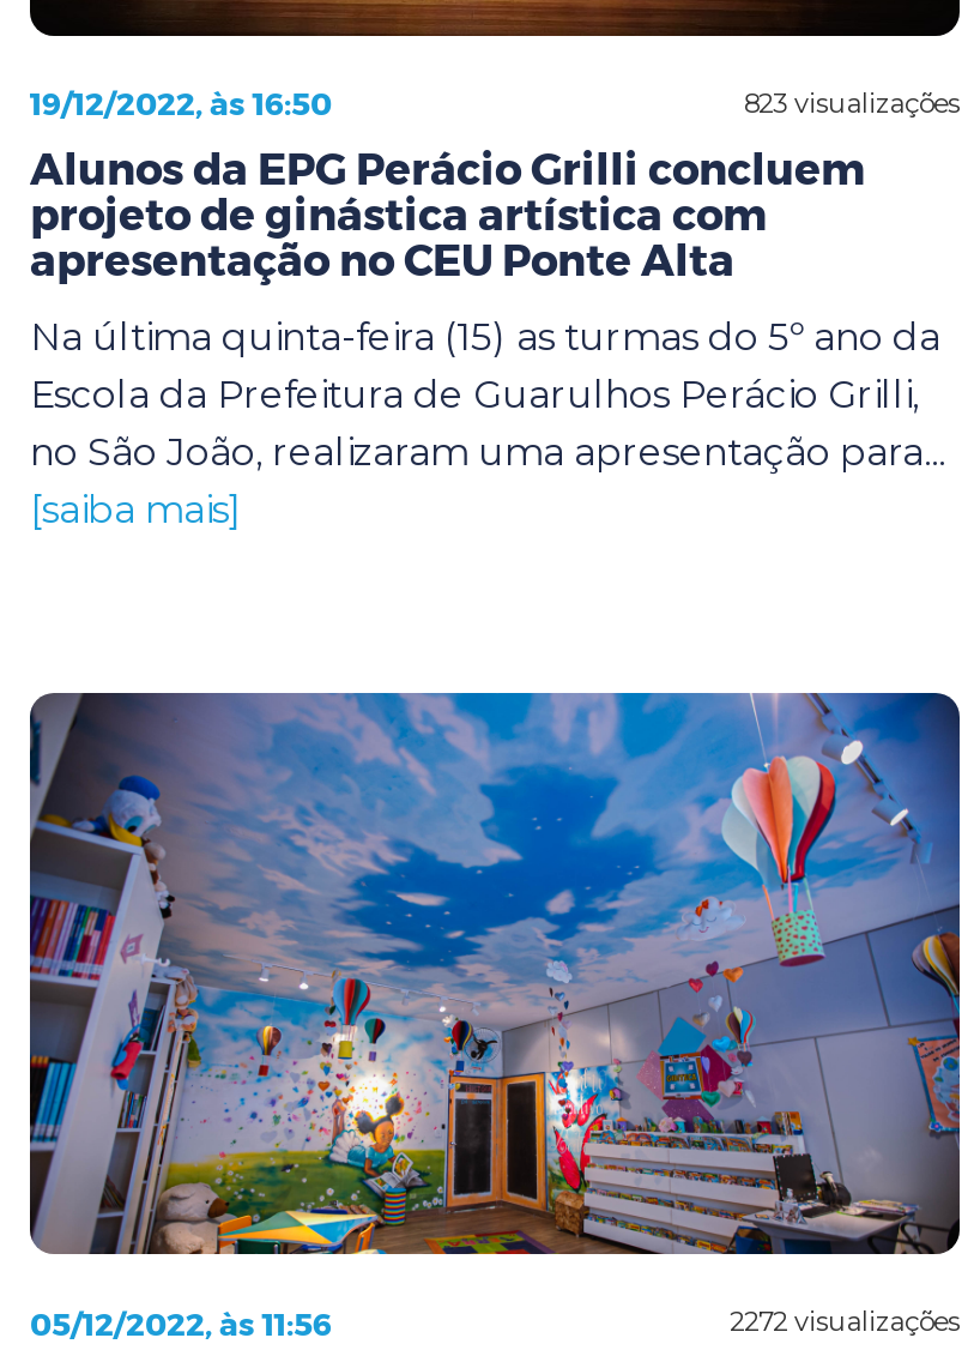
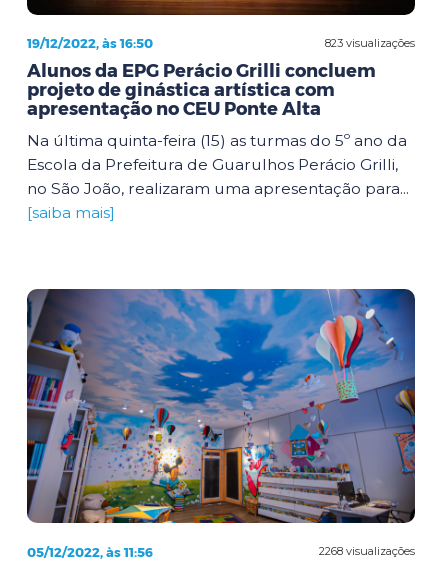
[730,1304,960,1338] 2272 visualizações -> [319,544,415,558] 2268 visualizações

